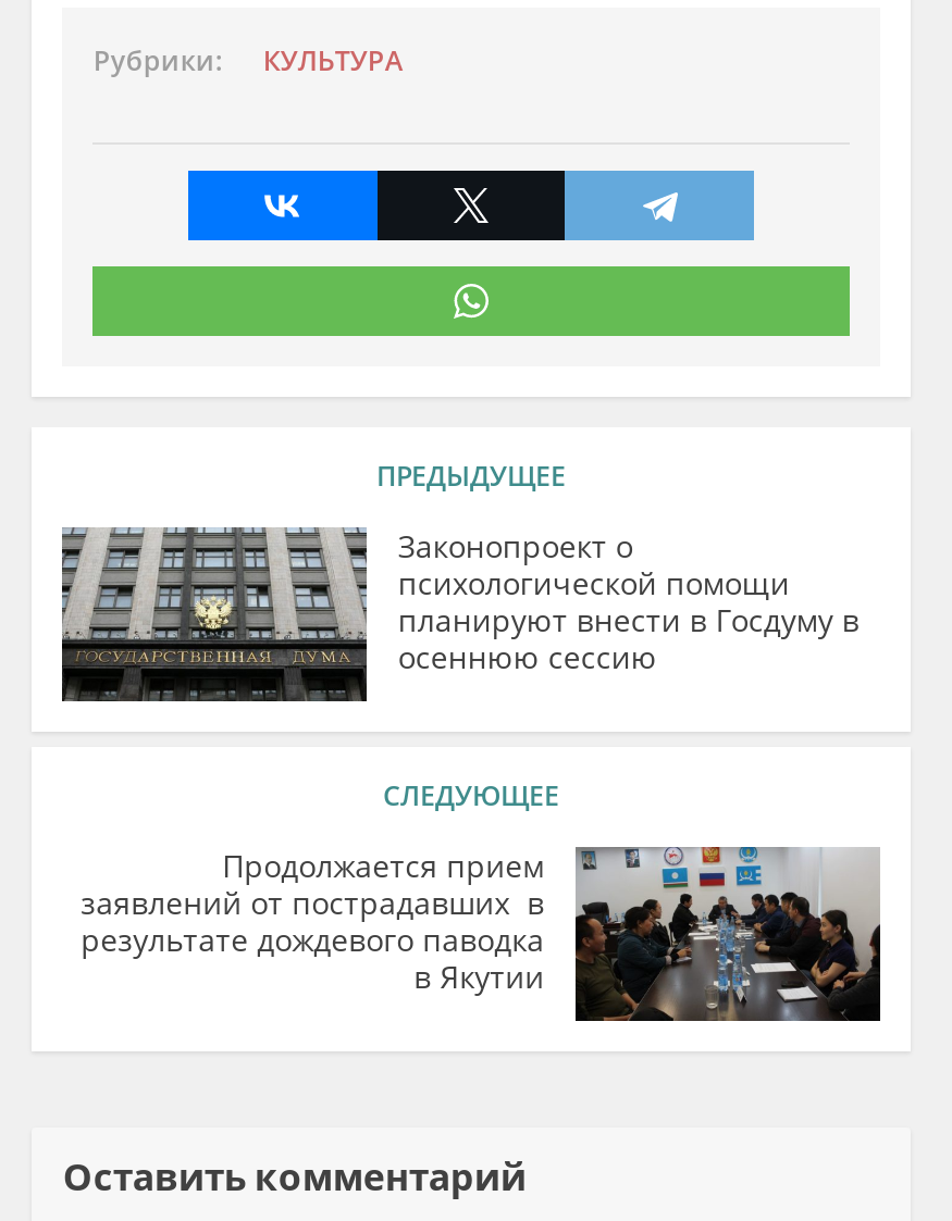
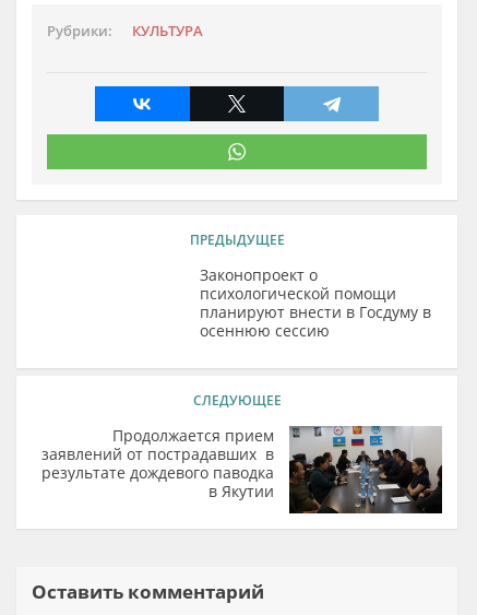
[60,525,369,703] [image] -> none

